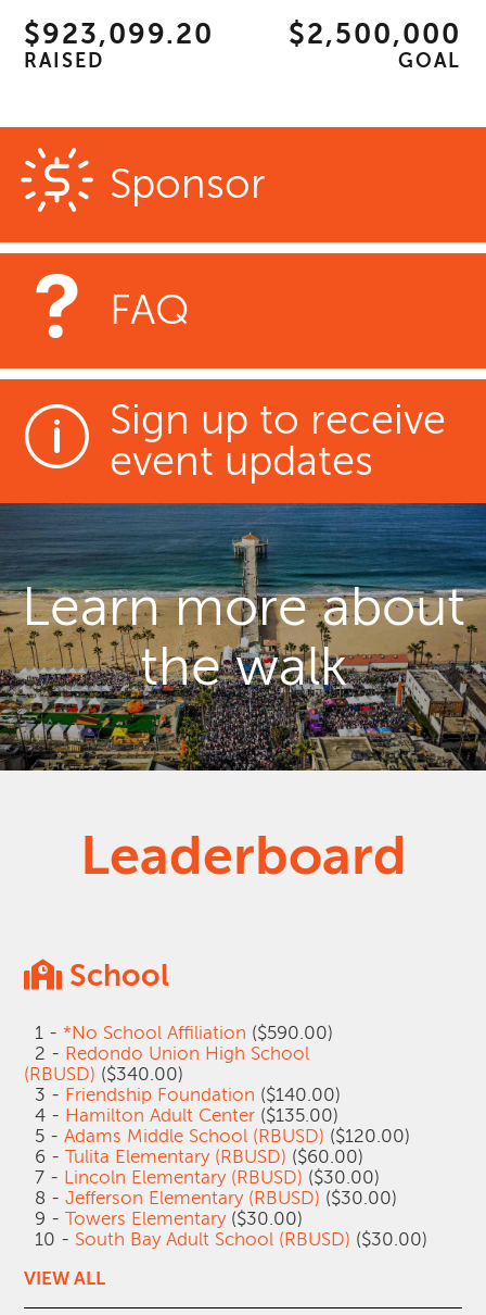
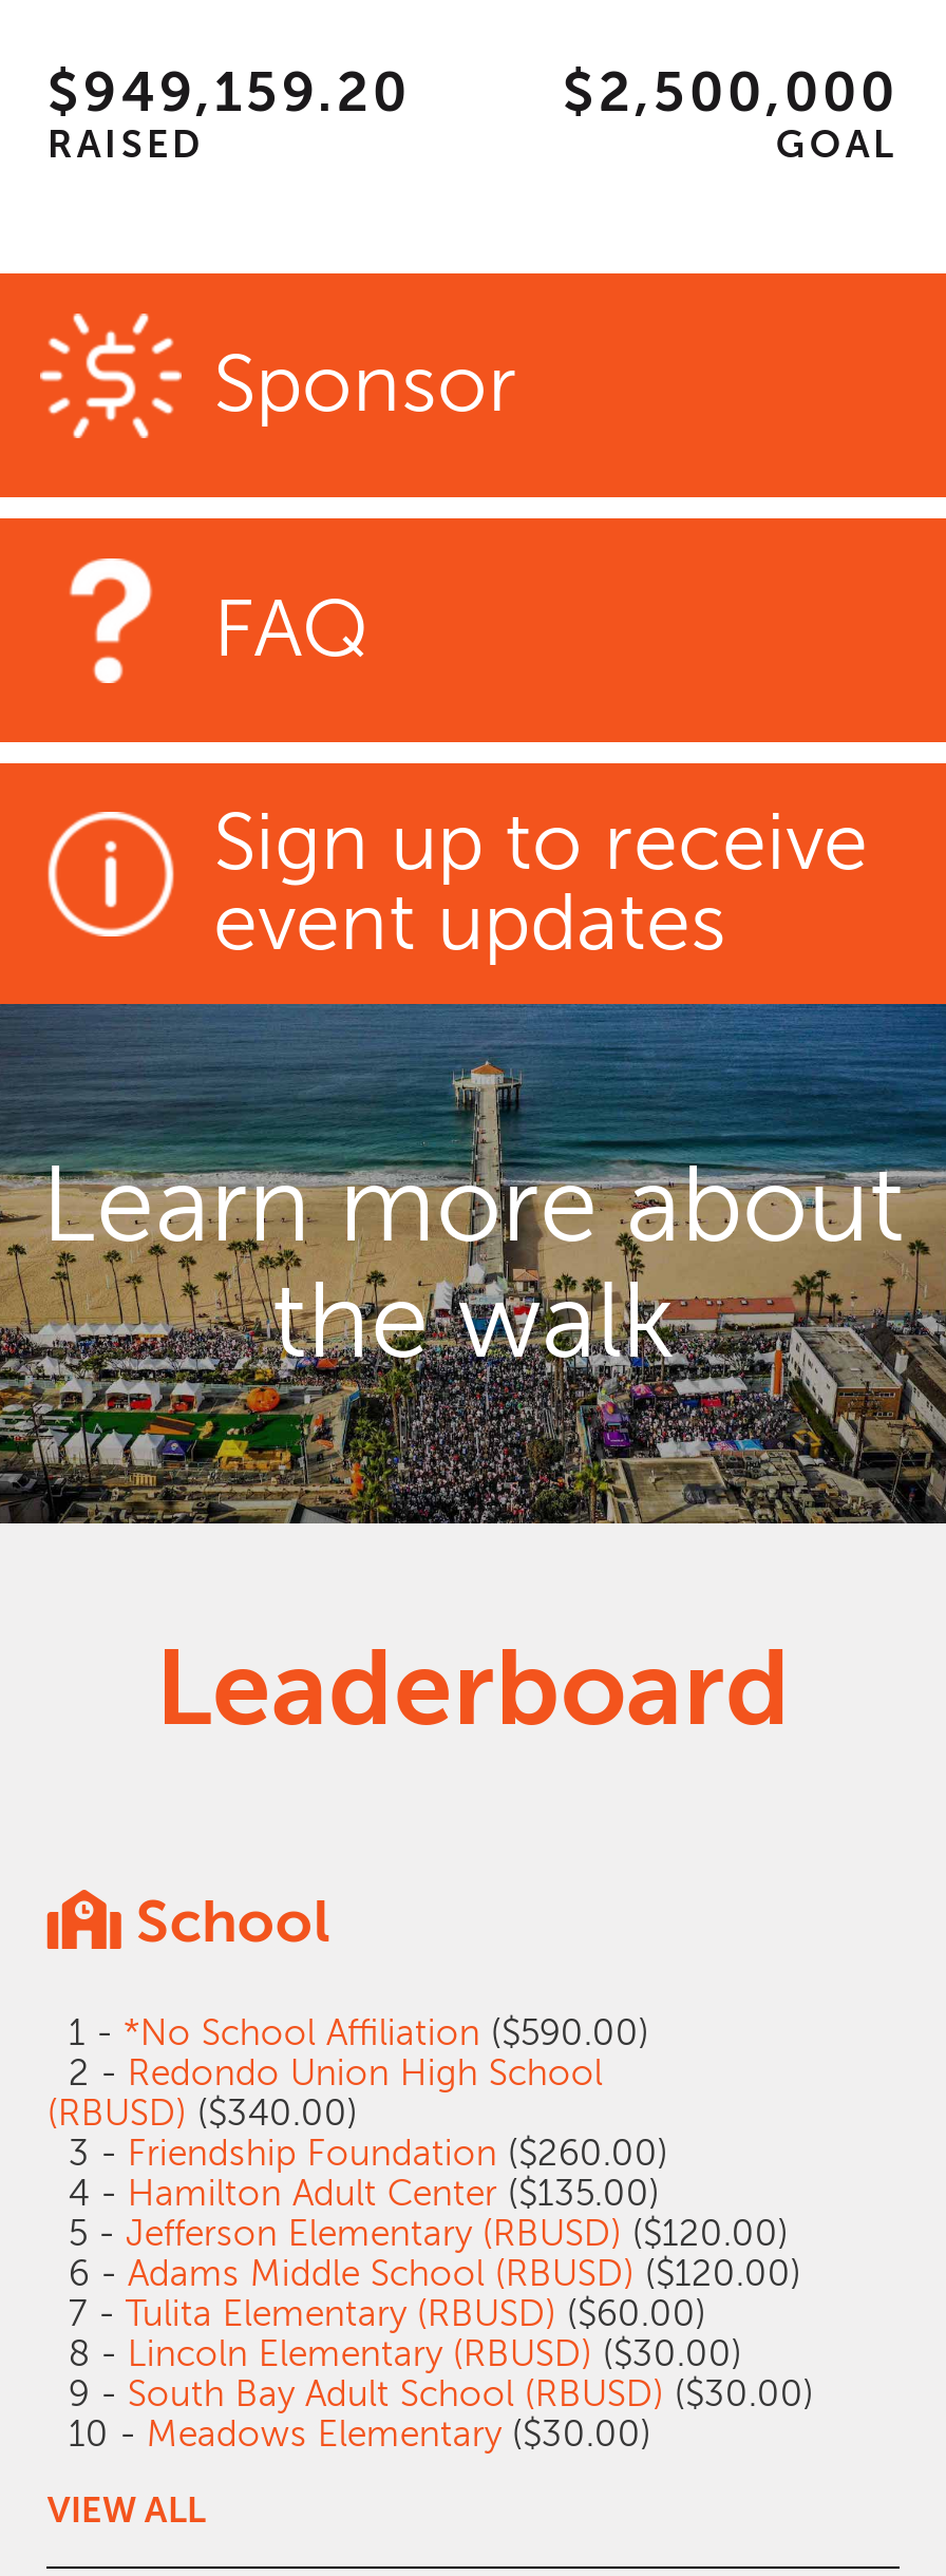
[24,18,214,50] $923,099.20 -> [47,62,410,124] $949,159.20
[24,1085,341,1105] 3 - Friendship Foundation ($140.00) -> [47,2134,668,2174] 3 - Friendship Foundation ($260.00)
[24,1126,428,1250] 5 - Adams Middle School (RBUSD) ($120.00) | 6 - Tulita Elementary (RBUSD) ($60.00) | 7 - Lincoln Elementary (RBUSD) ($30.00) | 8 - Jefferson Elementary (RBUSD) ($30.00) | 9 - Towers Elementary ($30.00) | 10 - South Bay Adult School (RBUSD) ($30.00) -> [47,2214,814,2455] 5 - Jefferson Elementary (RBUSD) ($120.00) | 6 - Adams Middle School (RBUSD) ($120.00) | 7 - Tulita Elementary (RBUSD) ($60.00) | 8 - Lincoln Elementary (RBUSD) ($30.00) | 9 - South Bay Adult School (RBUSD) ($30.00) | 10 - Meadows Elementary ($30.00)

